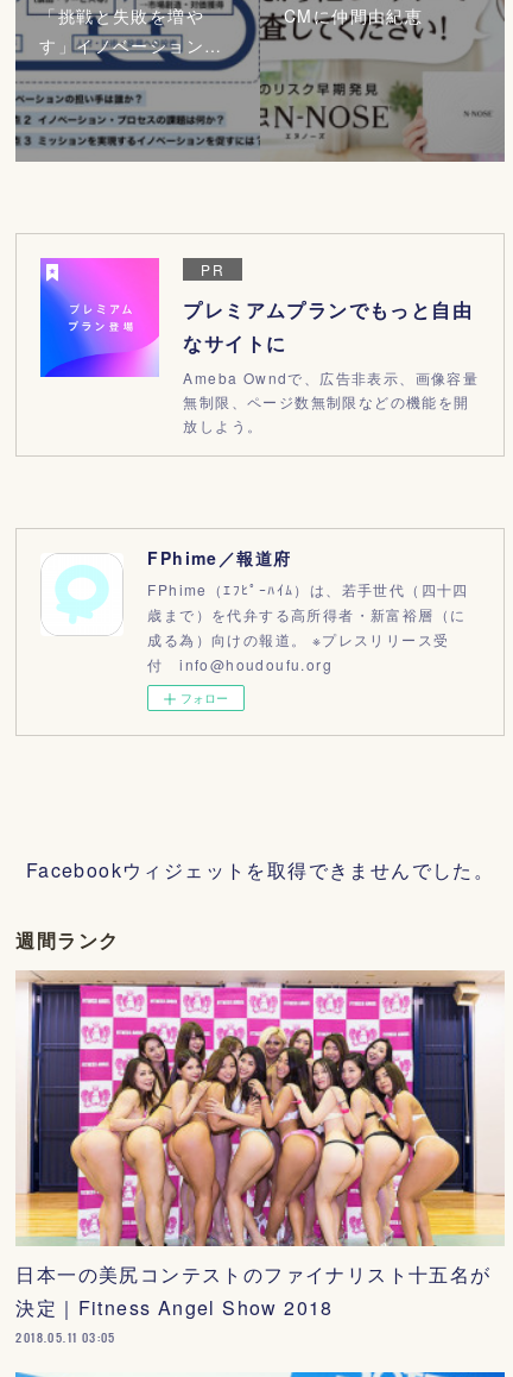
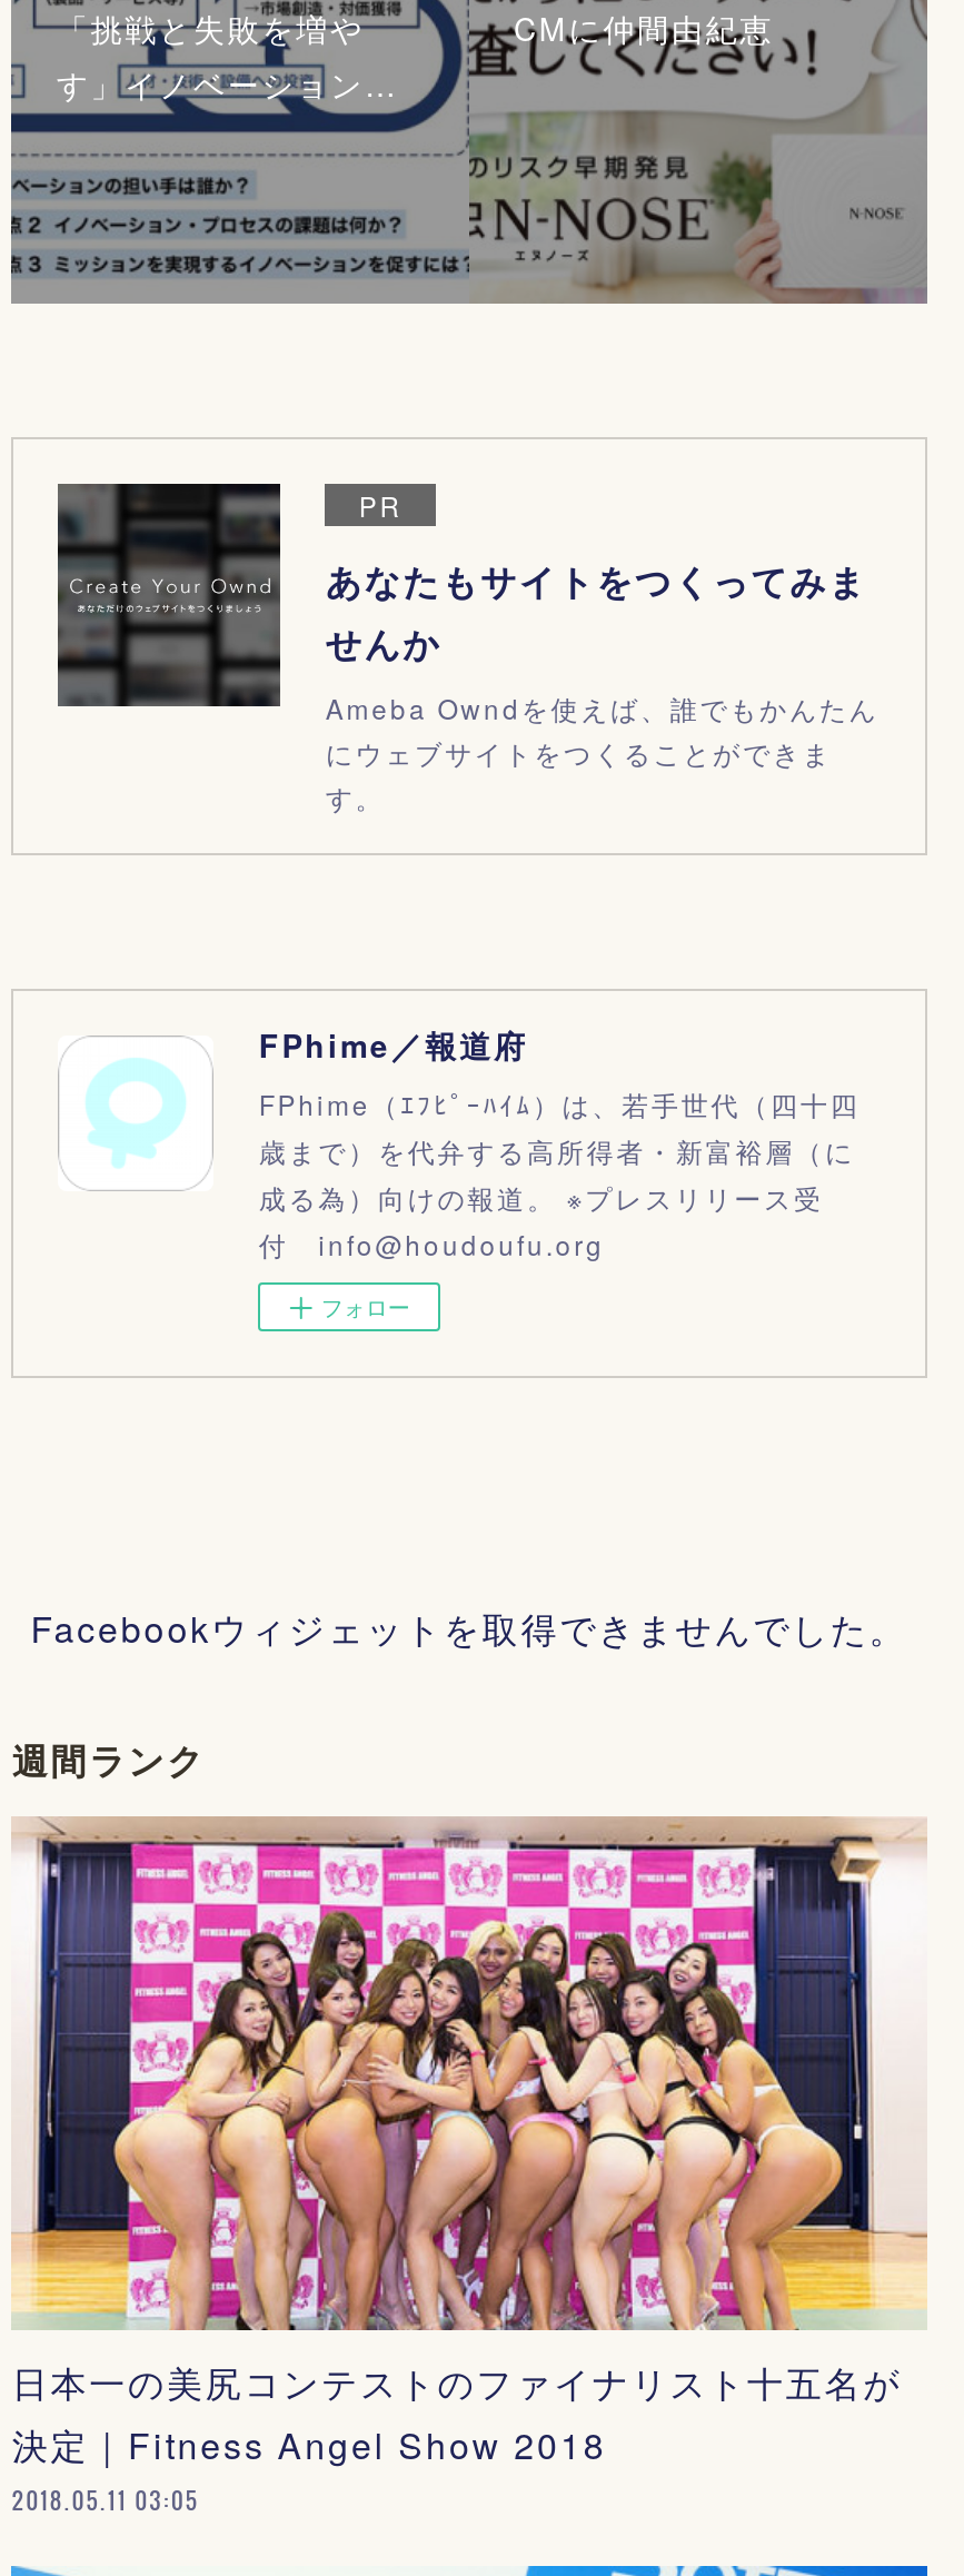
[39,257,479,436] [image] | プレミアムプランでもっと自由 | なサイトに | Ameba Owndで、広告非表示、画像容量 | 無制限、ページ数無制限などの機能を開 | 放しよう。 -> [56,480,879,815] [image] | あなたもサイトをつくってみま | せんか | Ameba Owndを使えば、誰でもかんたん | にウェブサイトをつくることができま | す。

